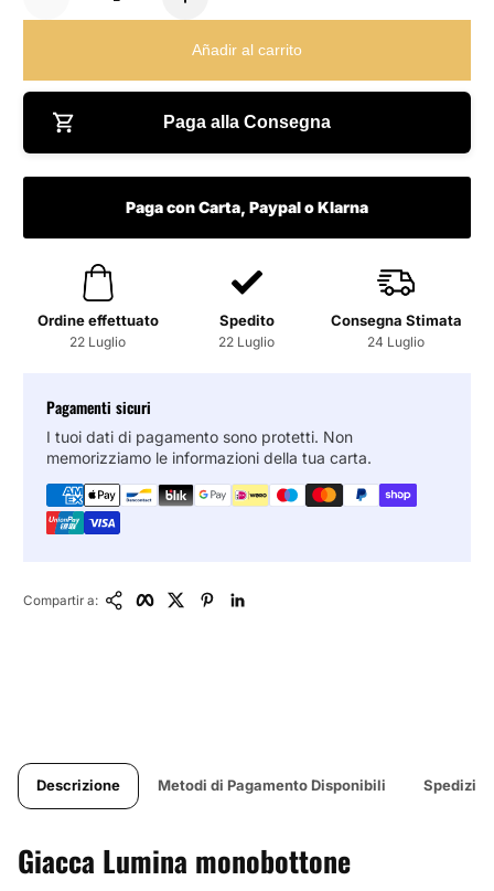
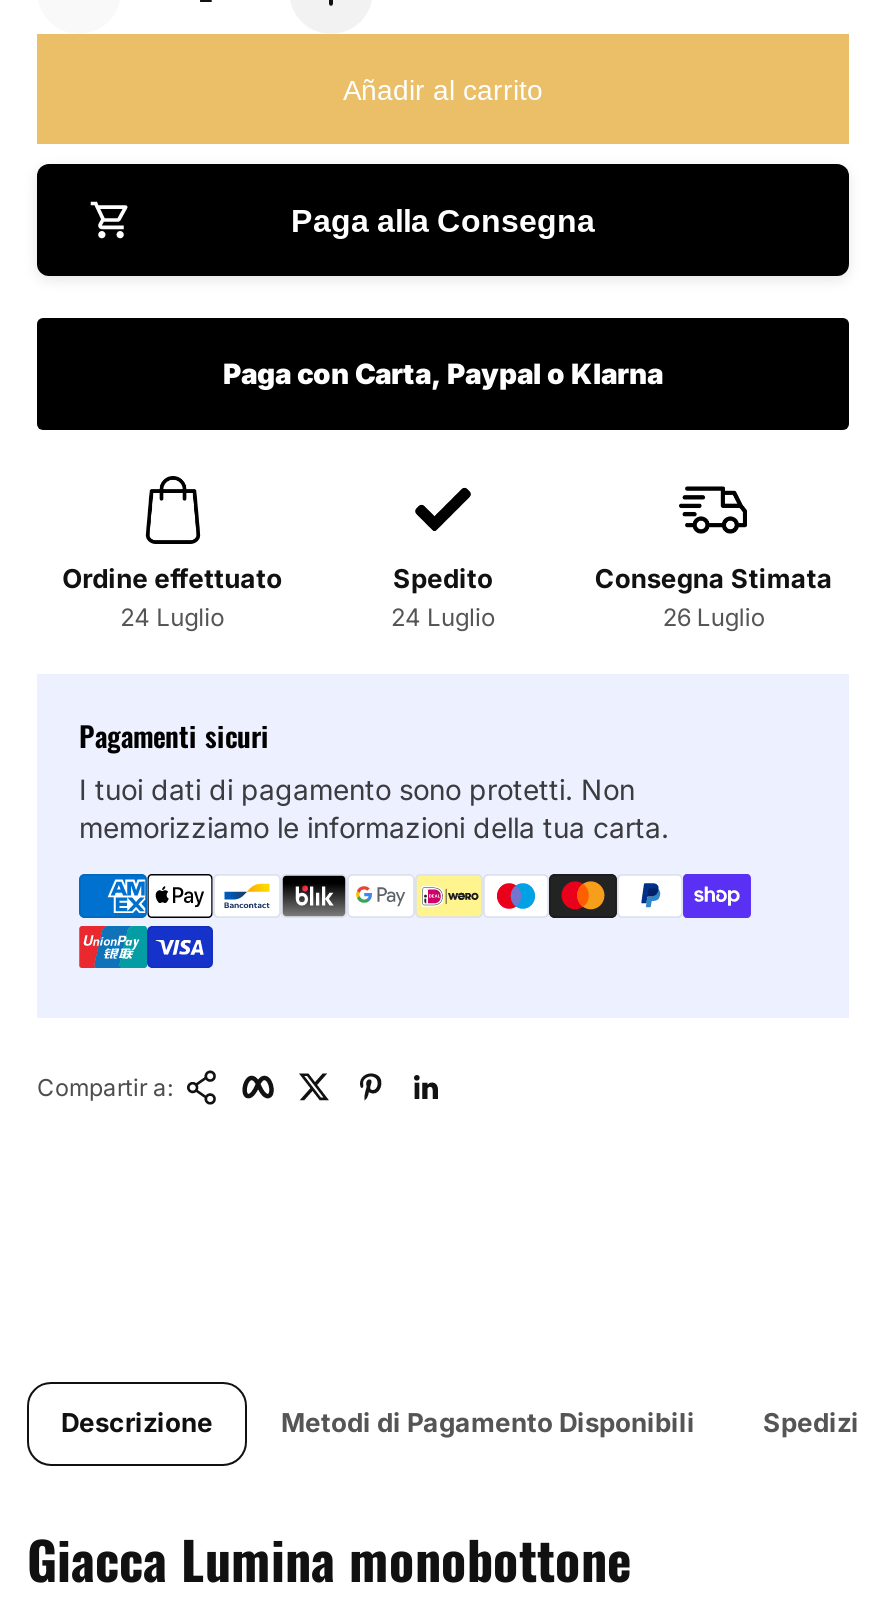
[70,333,126,349] 22 Luglio -> [120,603,224,633] 24 Luglio
[219,333,275,349] 22 Luglio -> [391,603,495,633] 24 Luglio
[368,333,425,349] 24 Luglio -> [663,603,765,633] 26 Luglio

